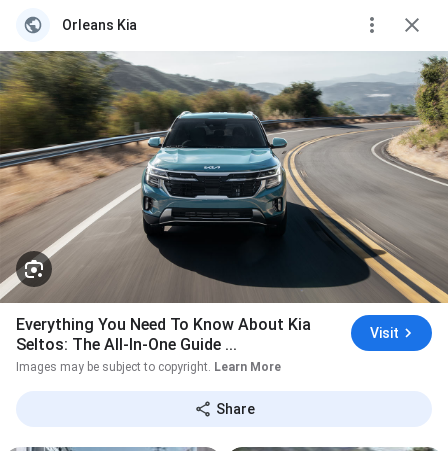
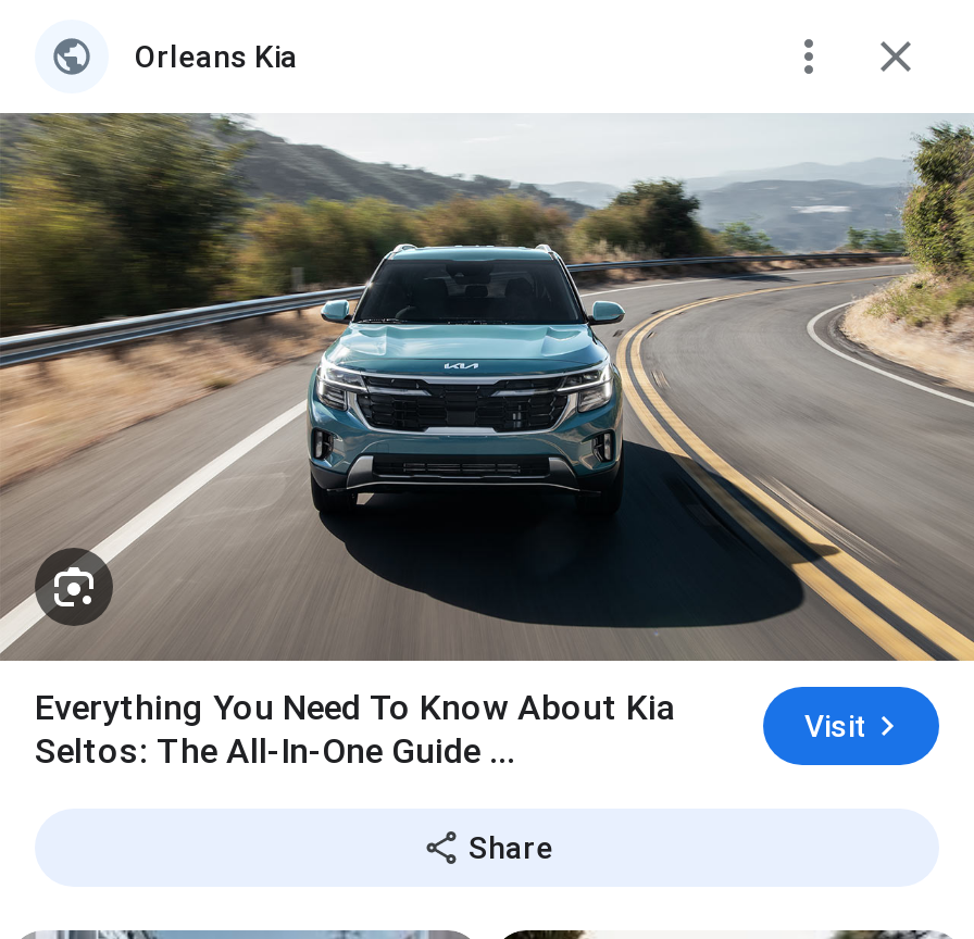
[16,360,281,374] Images may be subject to copyright. Learn More -> none

